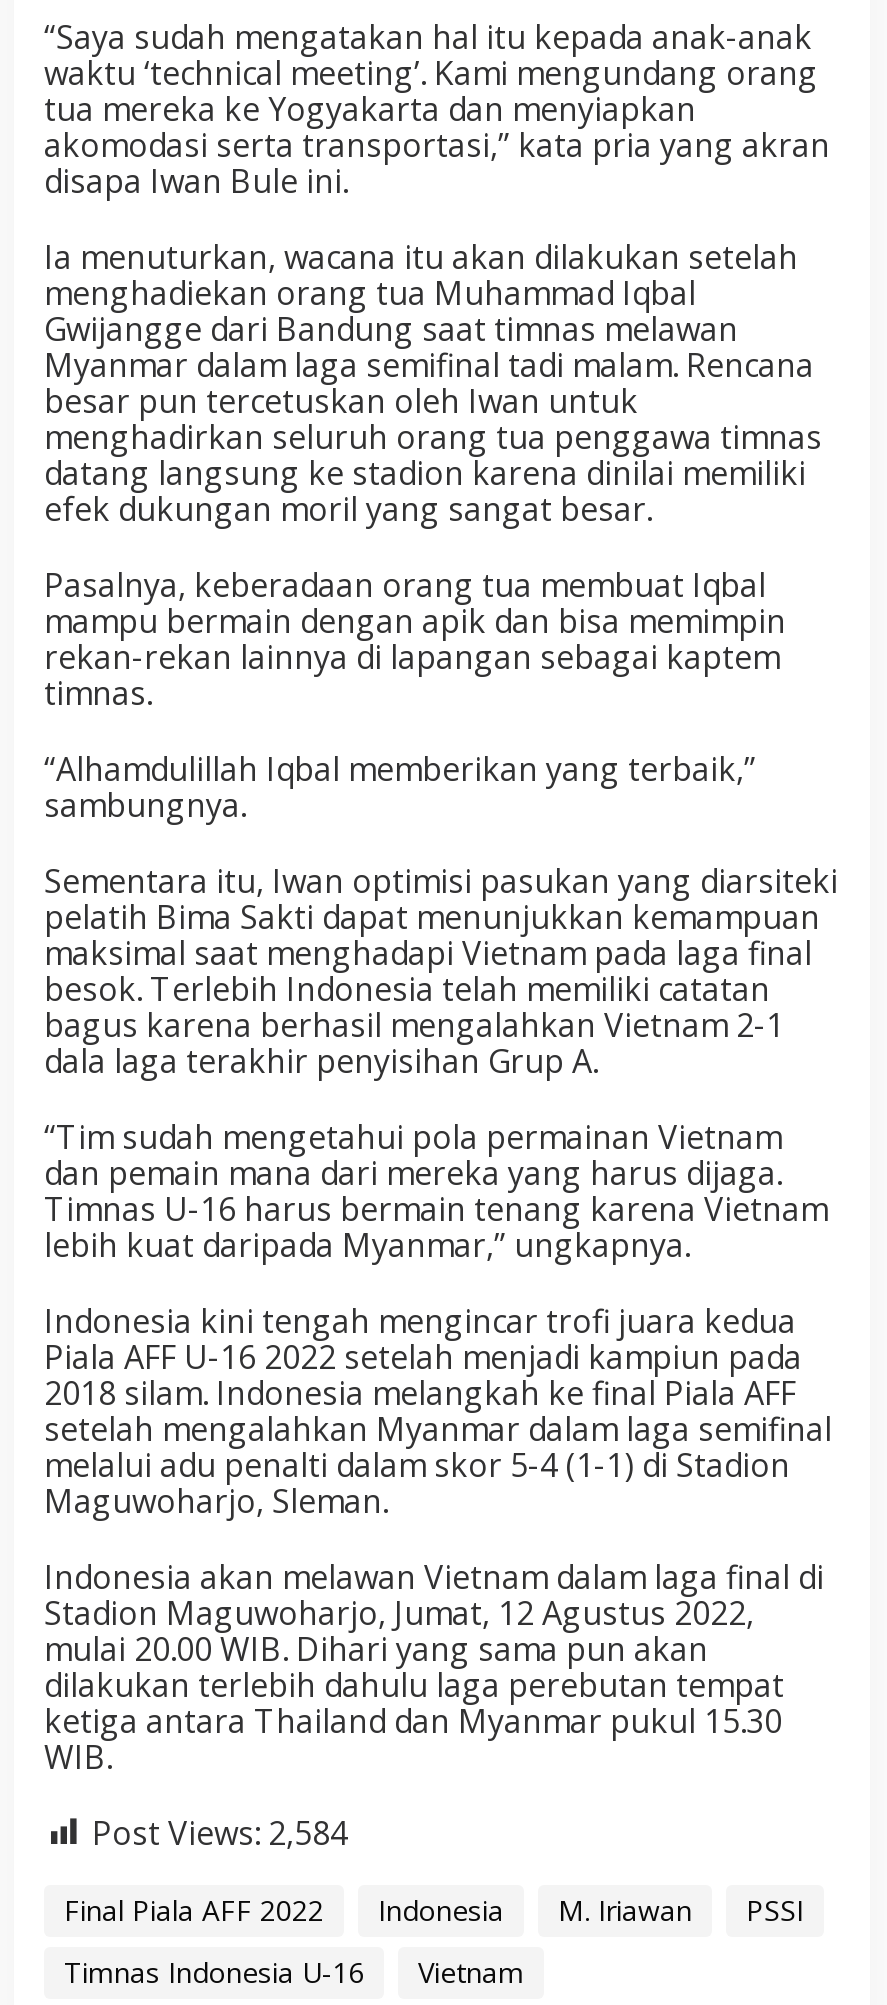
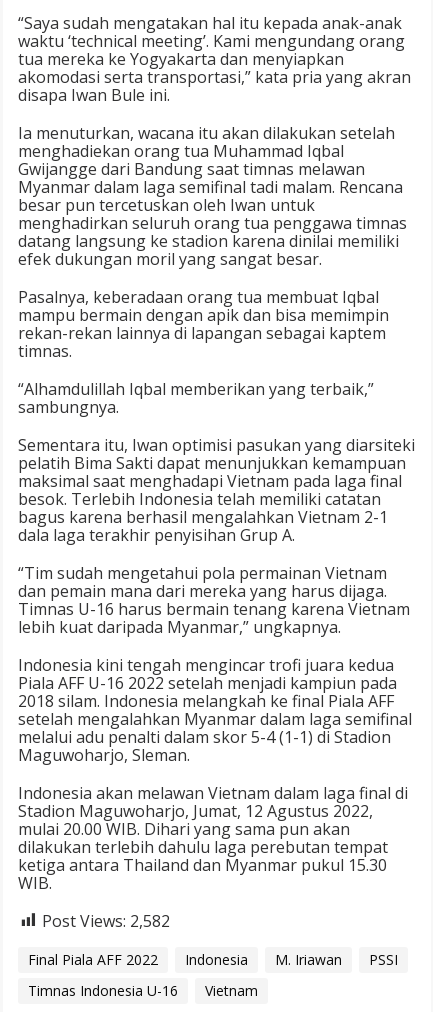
[92,1810,348,1854] Post Views: 2,584 -> [42,910,170,932] Post Views: 2,582

